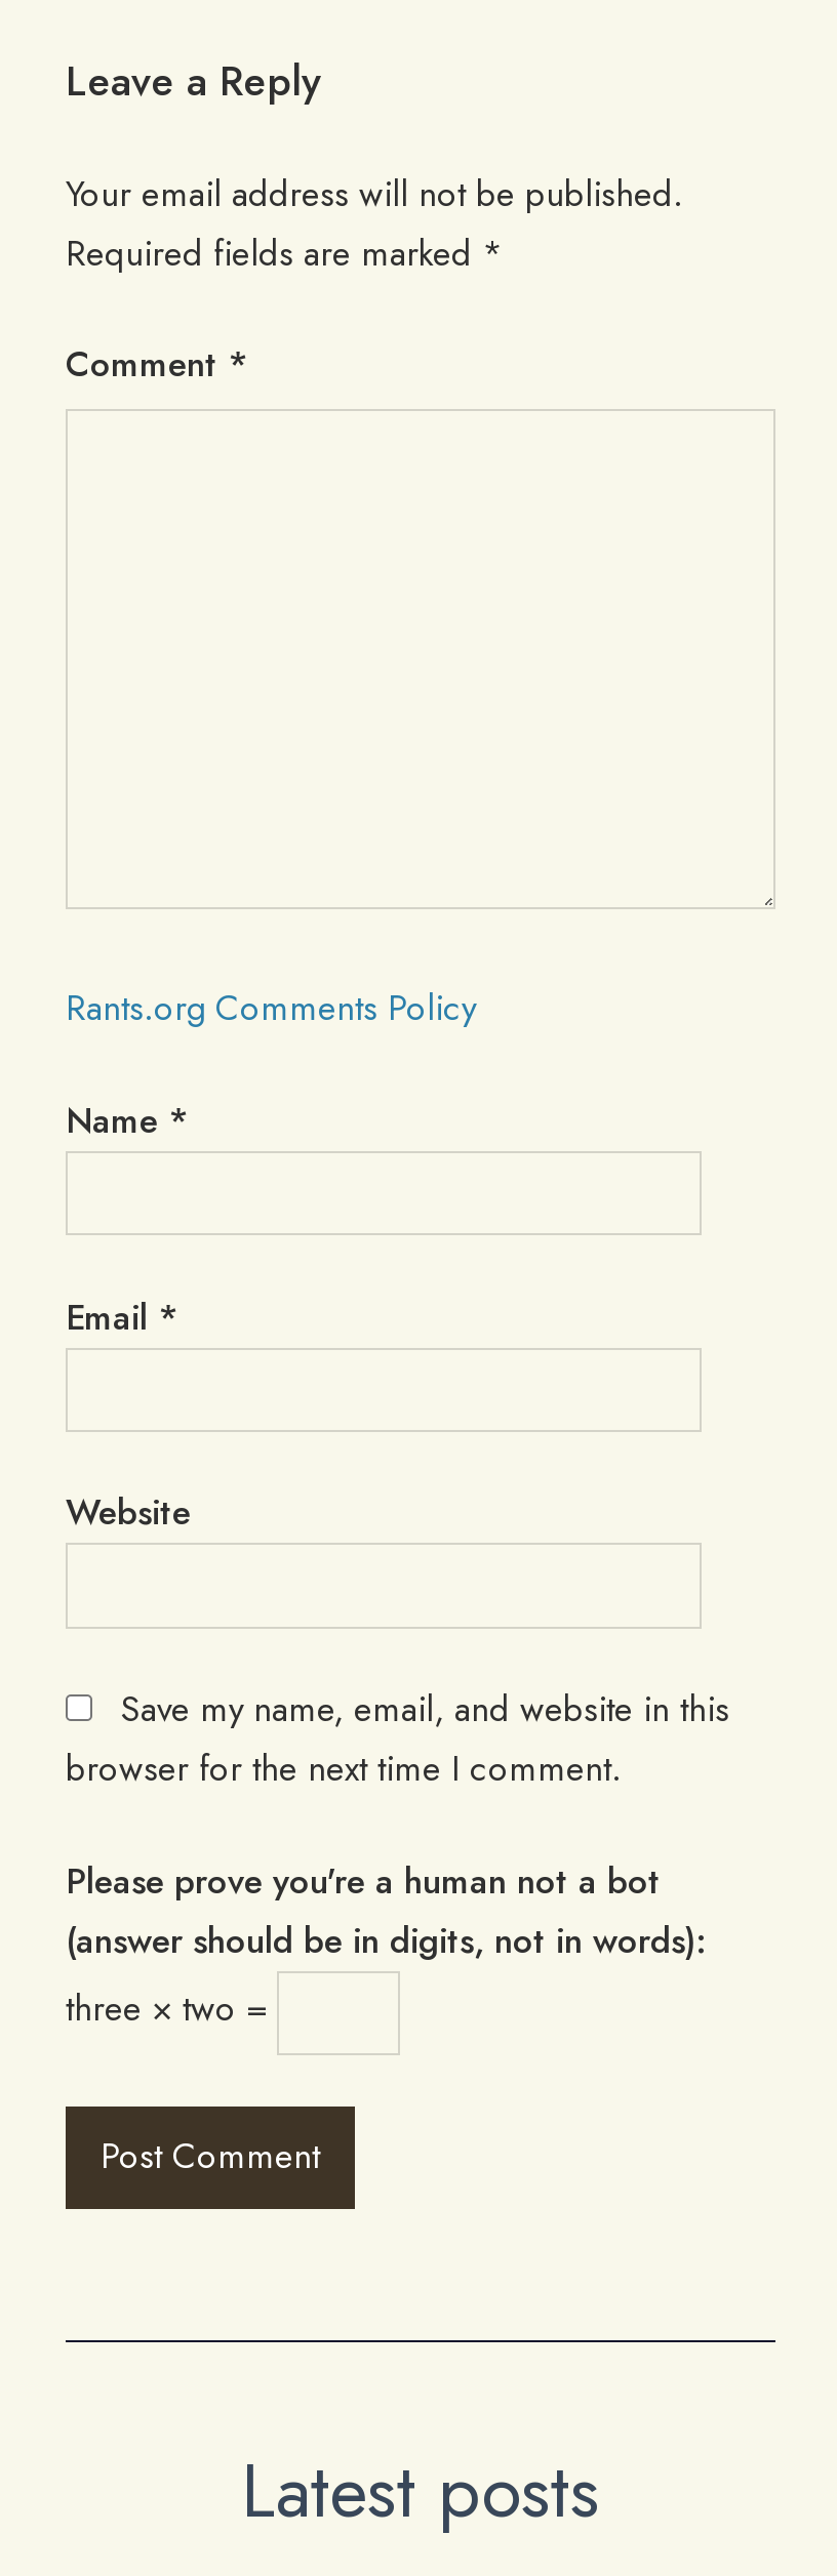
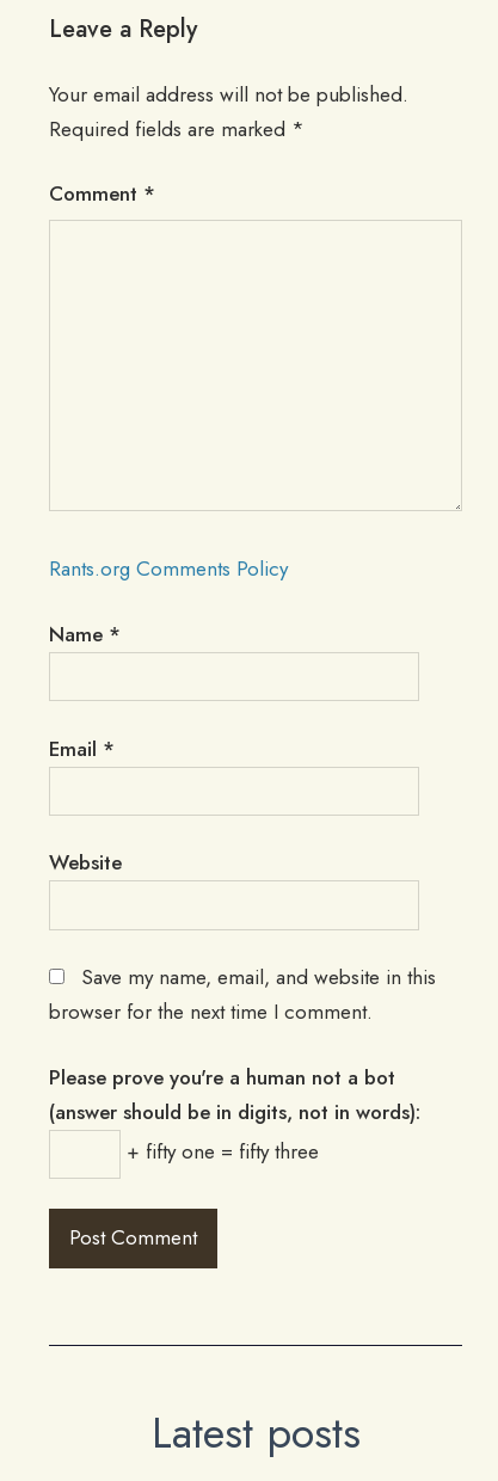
[66,1984,277,2033] three × two = -> [121,1137,319,1166] + fifty one = fifty three

